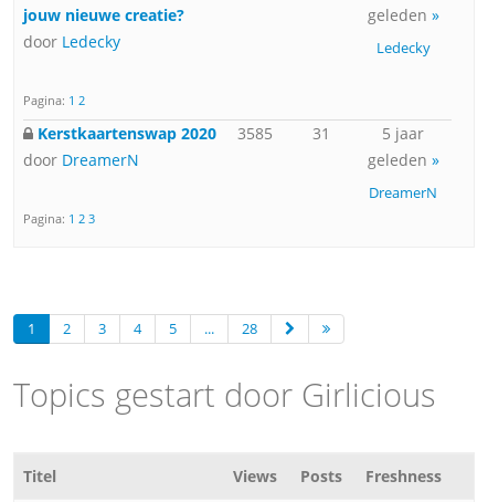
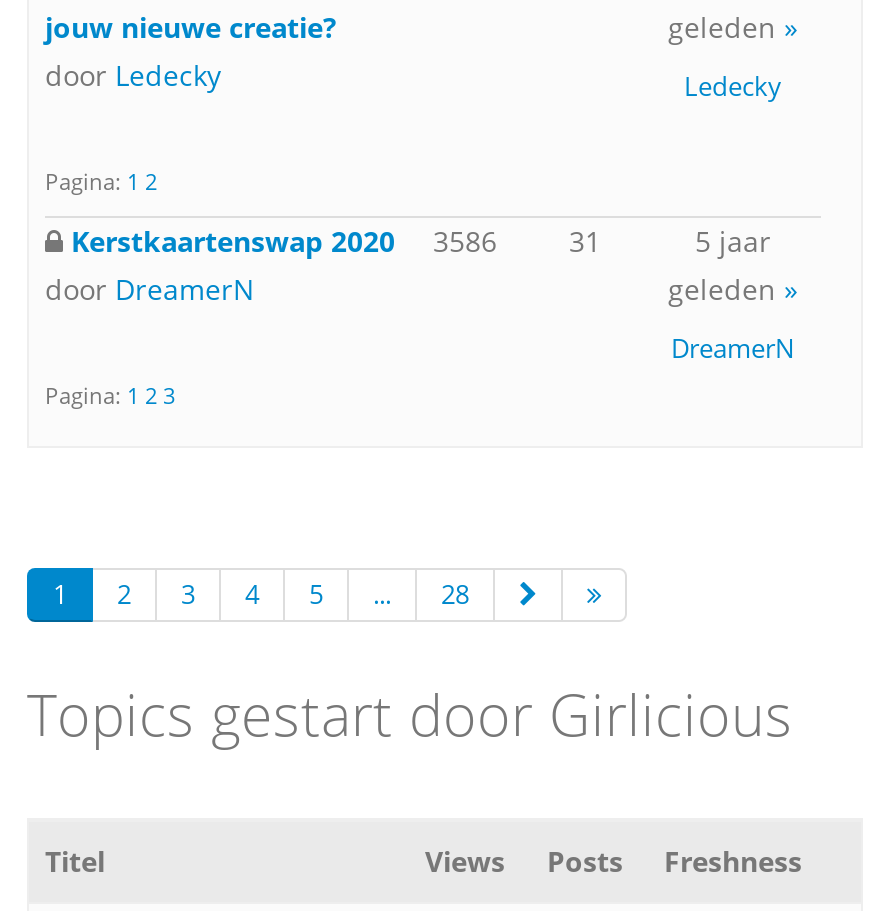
[38,123,330,144] Kerstkaartenswap 2020 3585 31 -> [71,222,601,260] Kerstkaartenswap 2020 3586 31

